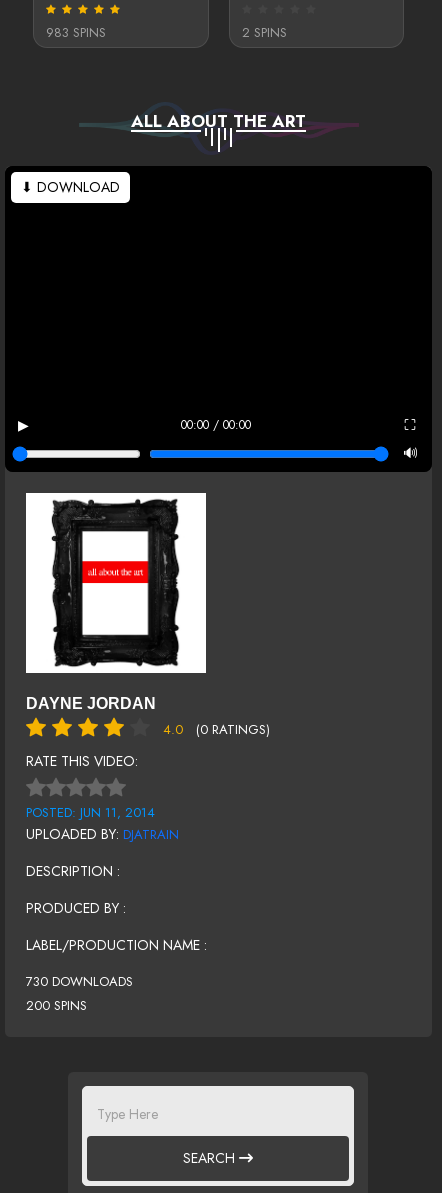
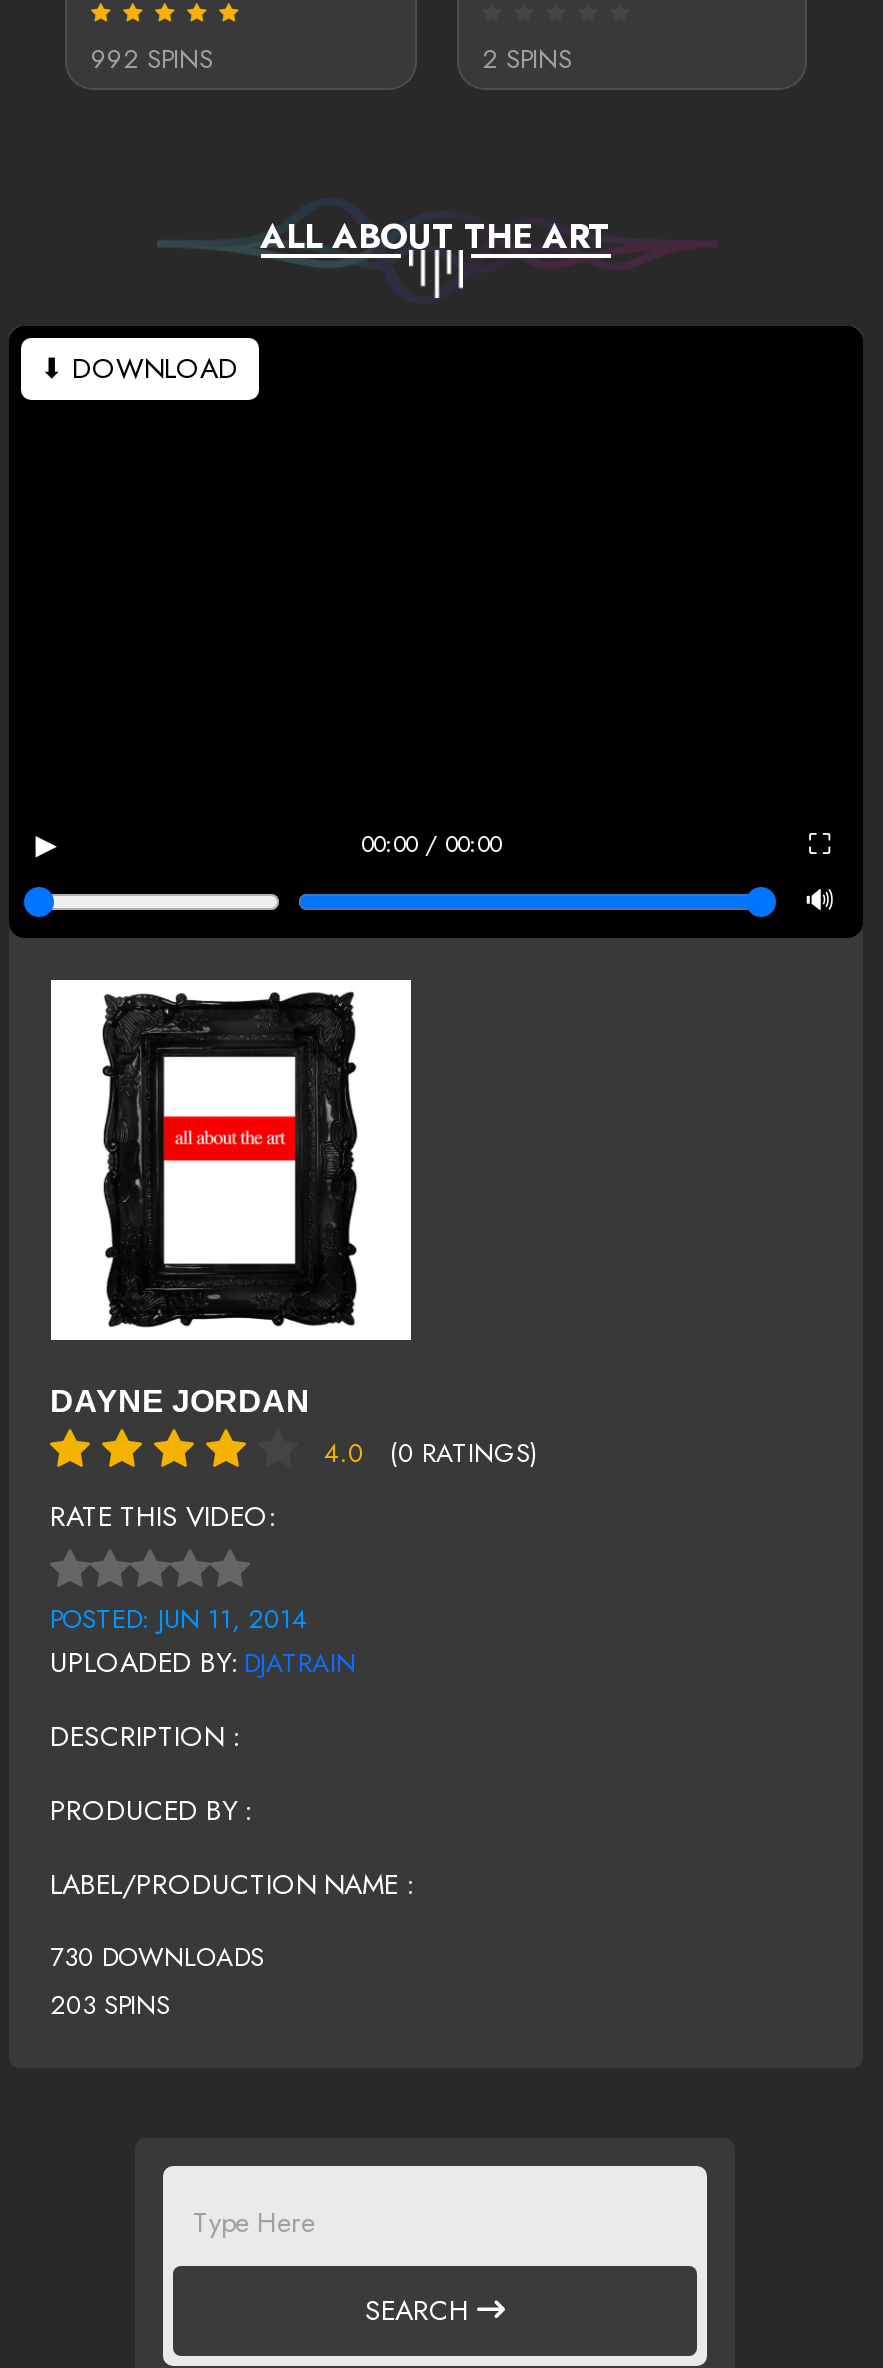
[46,23,106,42] 983 SPINS -> [91,41,213,79] 992 SPINS
[25,996,86,1015] 200 SPINS -> [50,1986,170,2024] 203 SPINS

